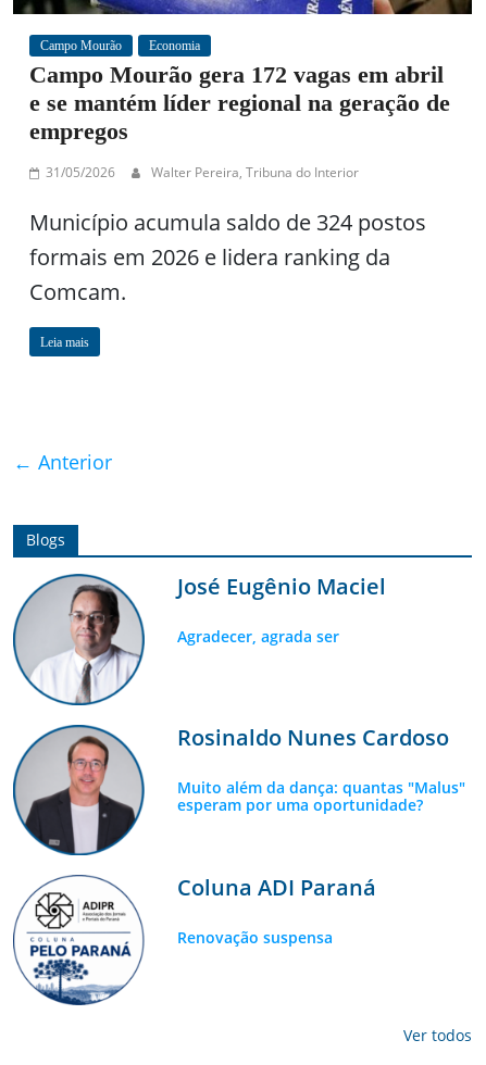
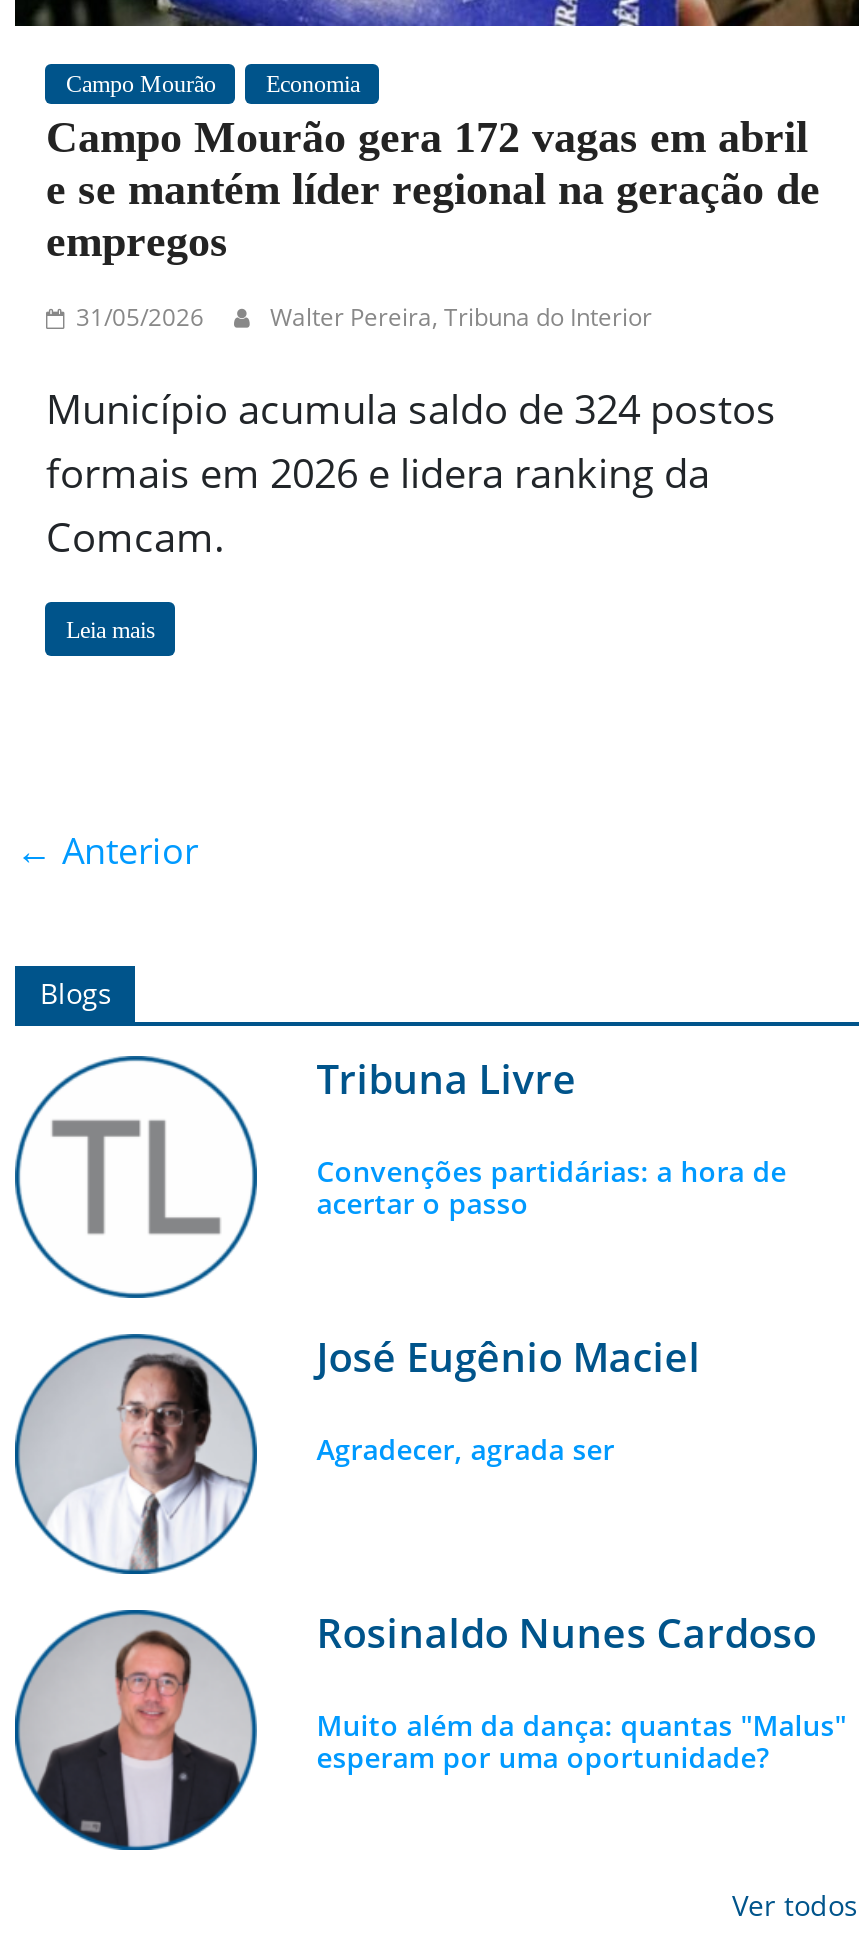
none -> [21,1053,787,1256] [image] | Tribuna Livre | Convenções partidárias: a hora de | acertar o passo
moved [20,572,465,815] -> [27,1329,847,1776]: [image] | José Eugênio Maciel | Agradecer, agrada ser | Rosinaldo Nunes Cardoso | Muito além da dança: quantas "Malus" | esperam por uma oportunidade?
[13,873,376,1005] [image] | Coluna ADI Paraná | Renovação suspensa -> none

